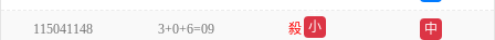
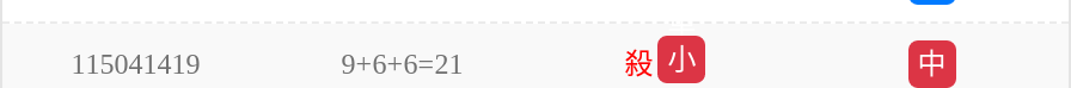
[33,22,93,37] 115041148 -> [71,48,200,81] 115041419
[158,22,214,37] 3+0+6=09 -> [341,48,463,81] 9+6+6=21

